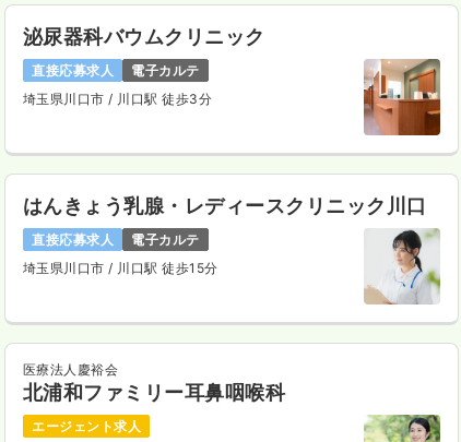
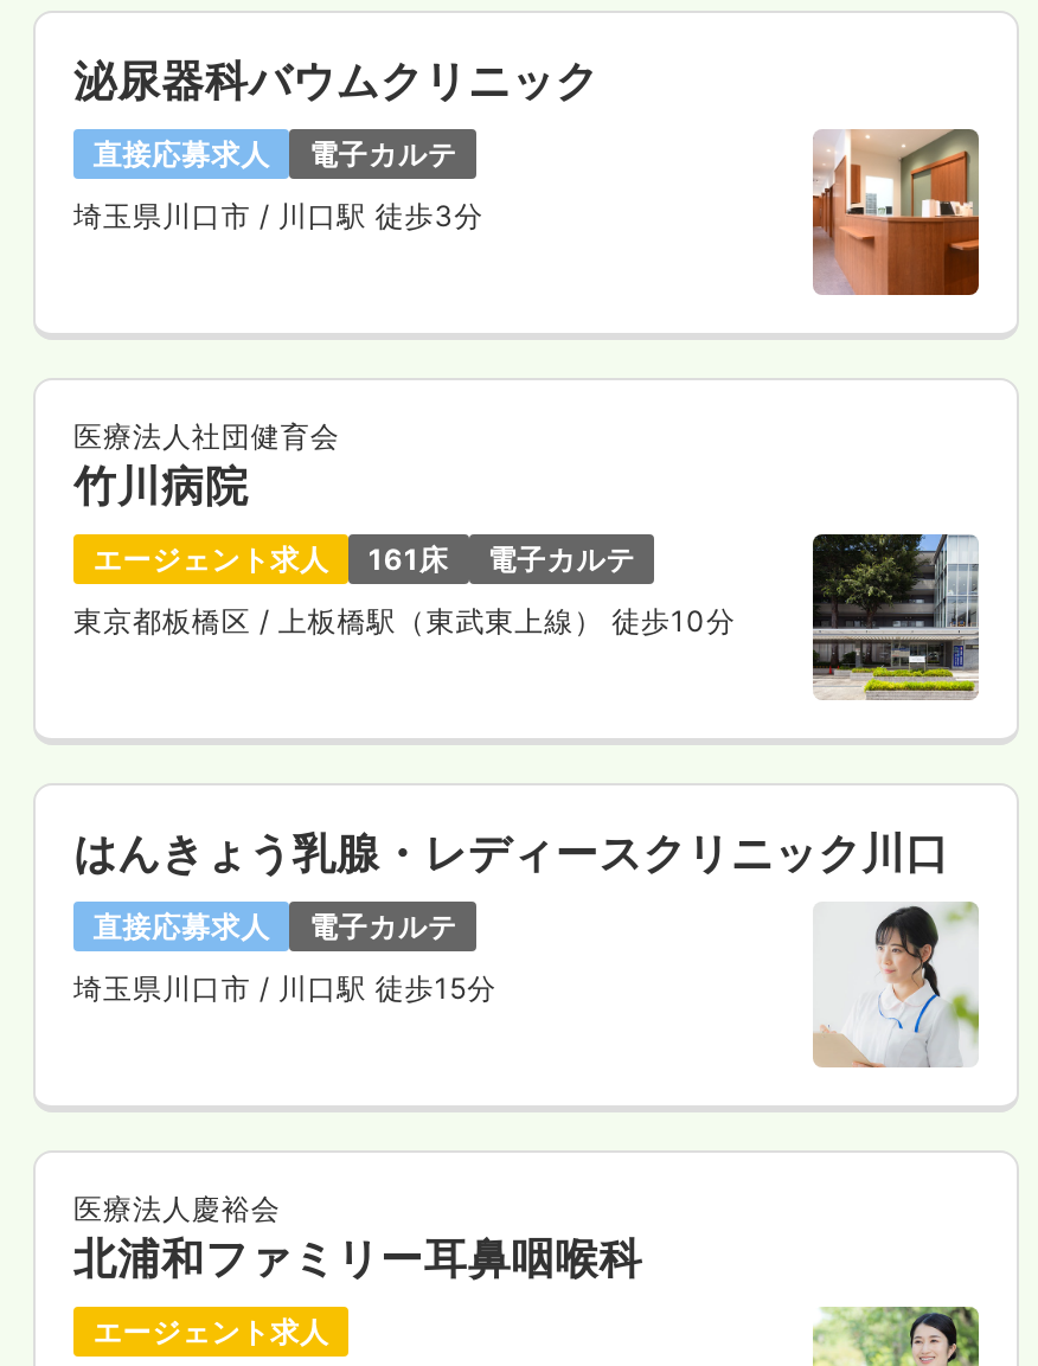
none -> [73,419,979,700] [image] | 医療法人社団健育会 | 竹川病院 | エージェント求人 | 161床 | 電子カルテ | 東京都板橋区/ 上板橋駅（東武東上線） 徒歩10分

